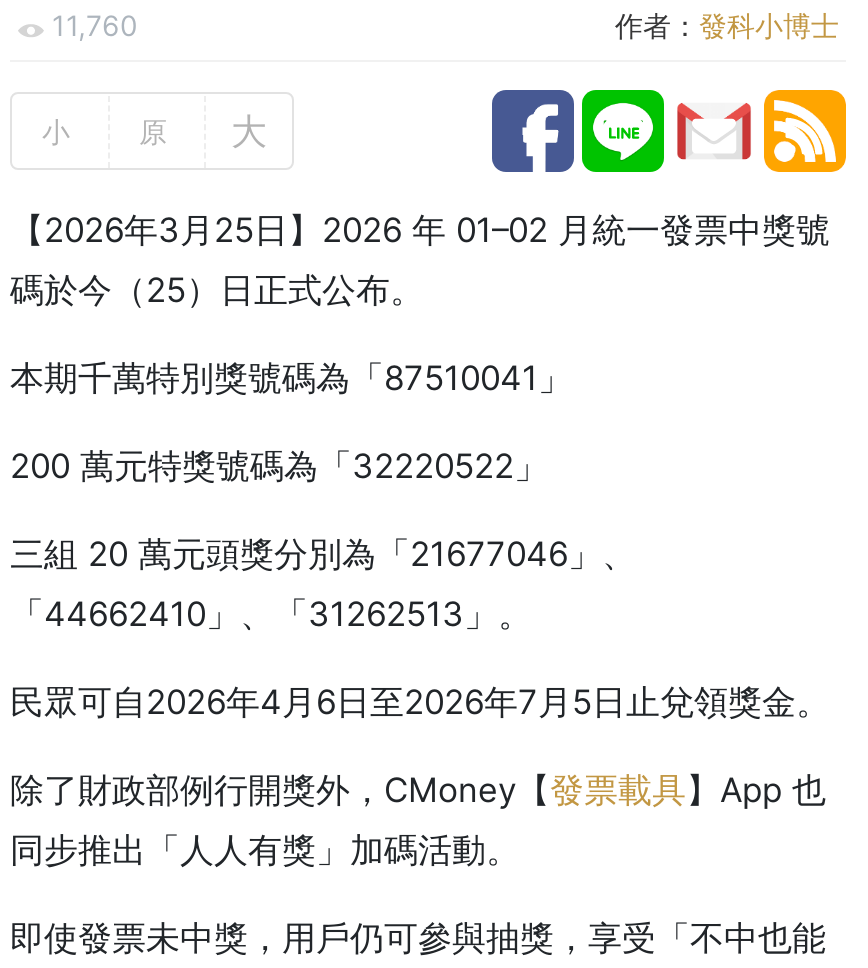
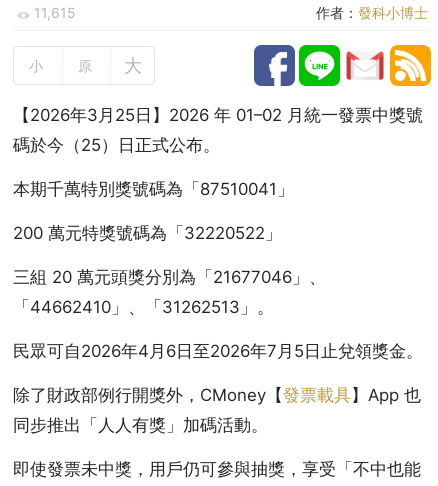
[52,9,138,43] 11,760 -> [34,4,76,21] 11,615

